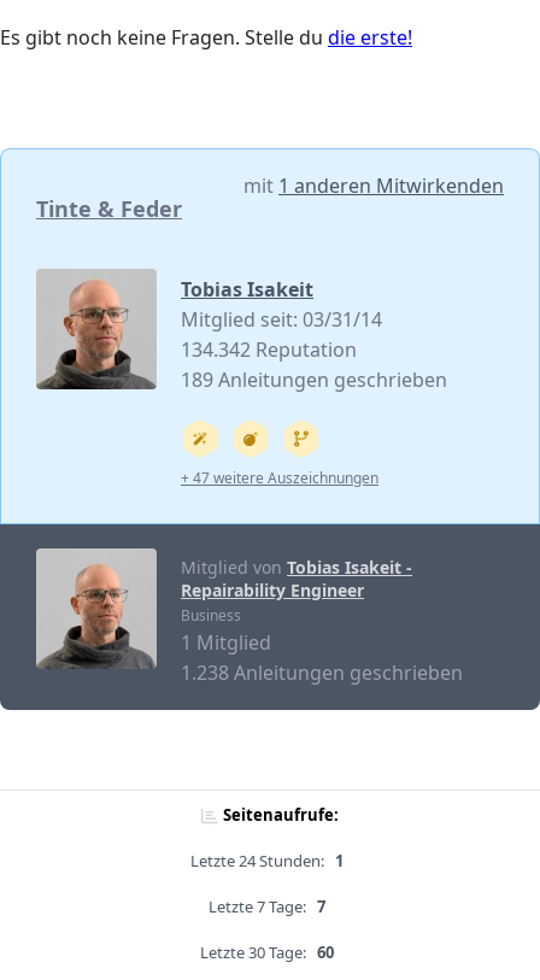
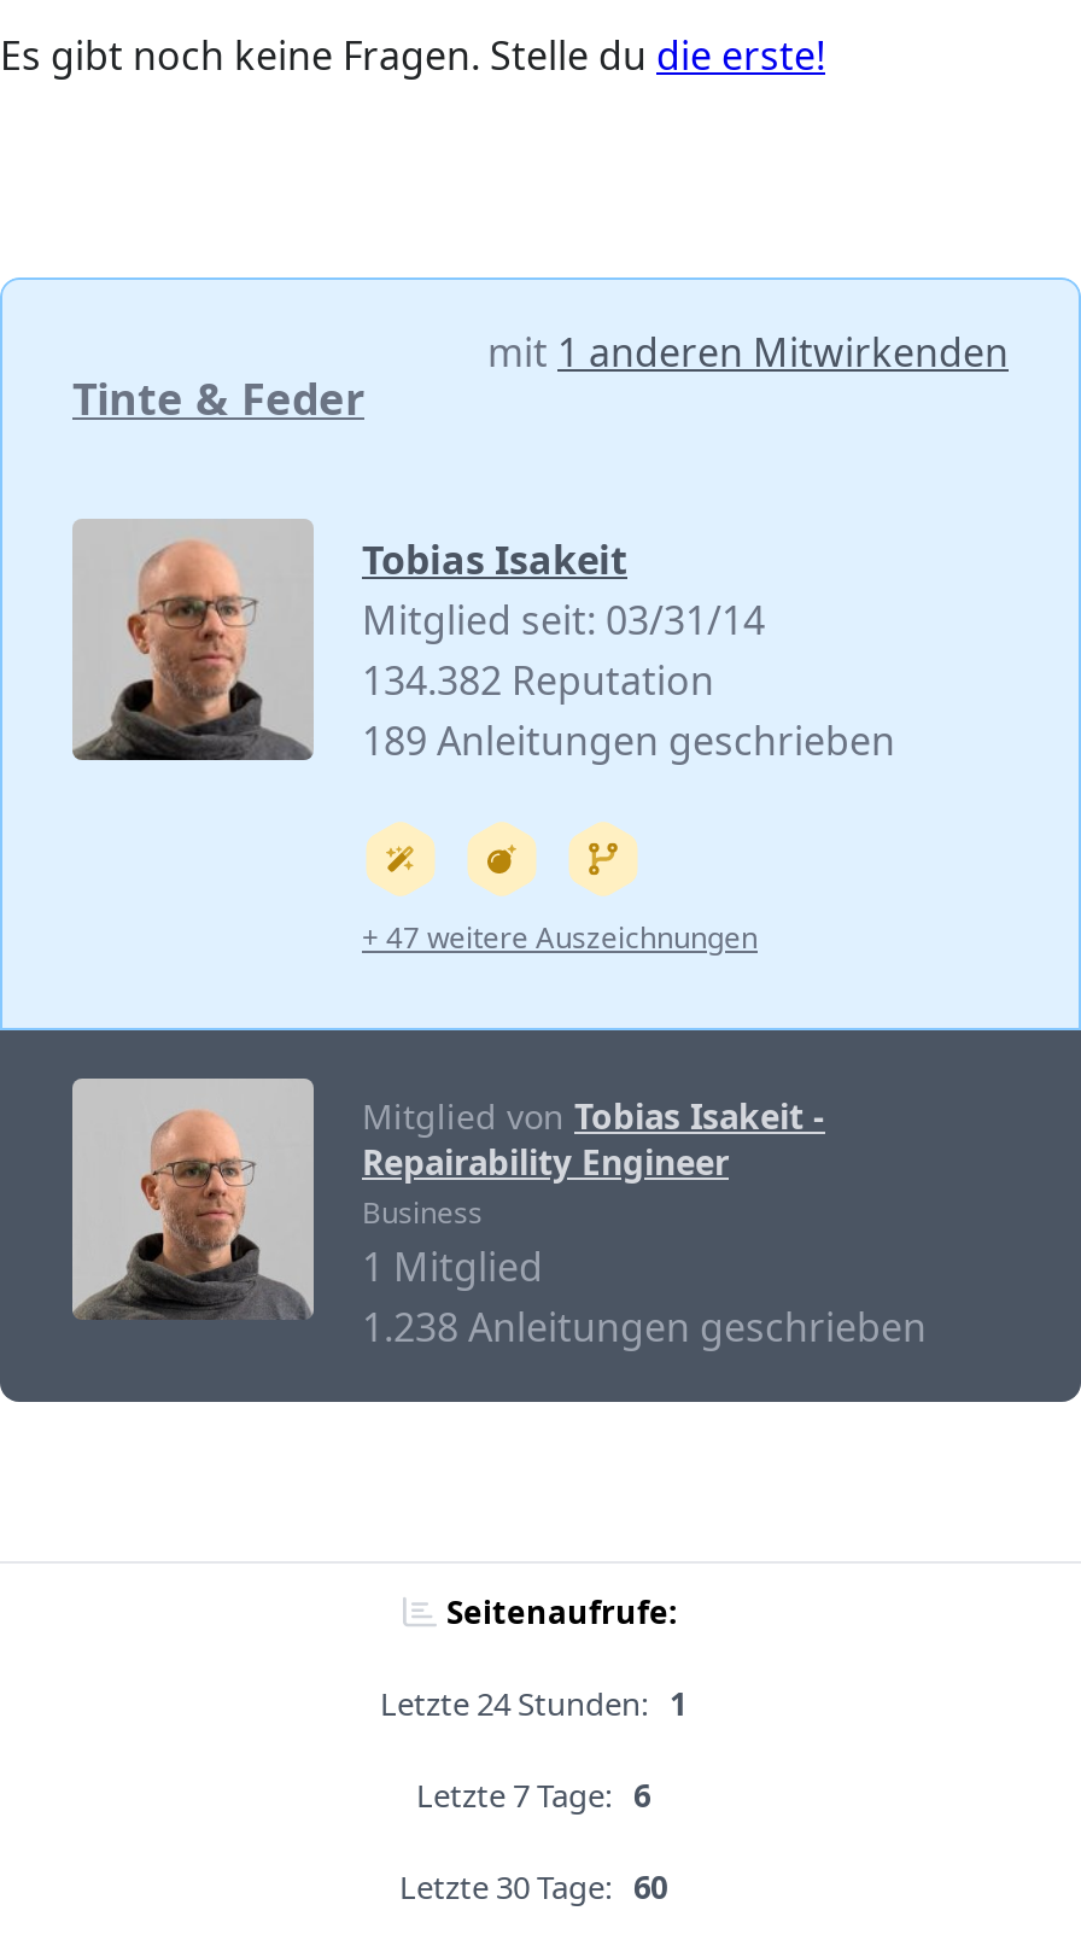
[181,336,357,363] 134.342 Reputation -> [362,654,714,707] 134.382 Reputation
[208,896,325,918] Letzte 7 Tage: 7 -> [416,1775,650,1818] Letzte 7 Tage: 6

